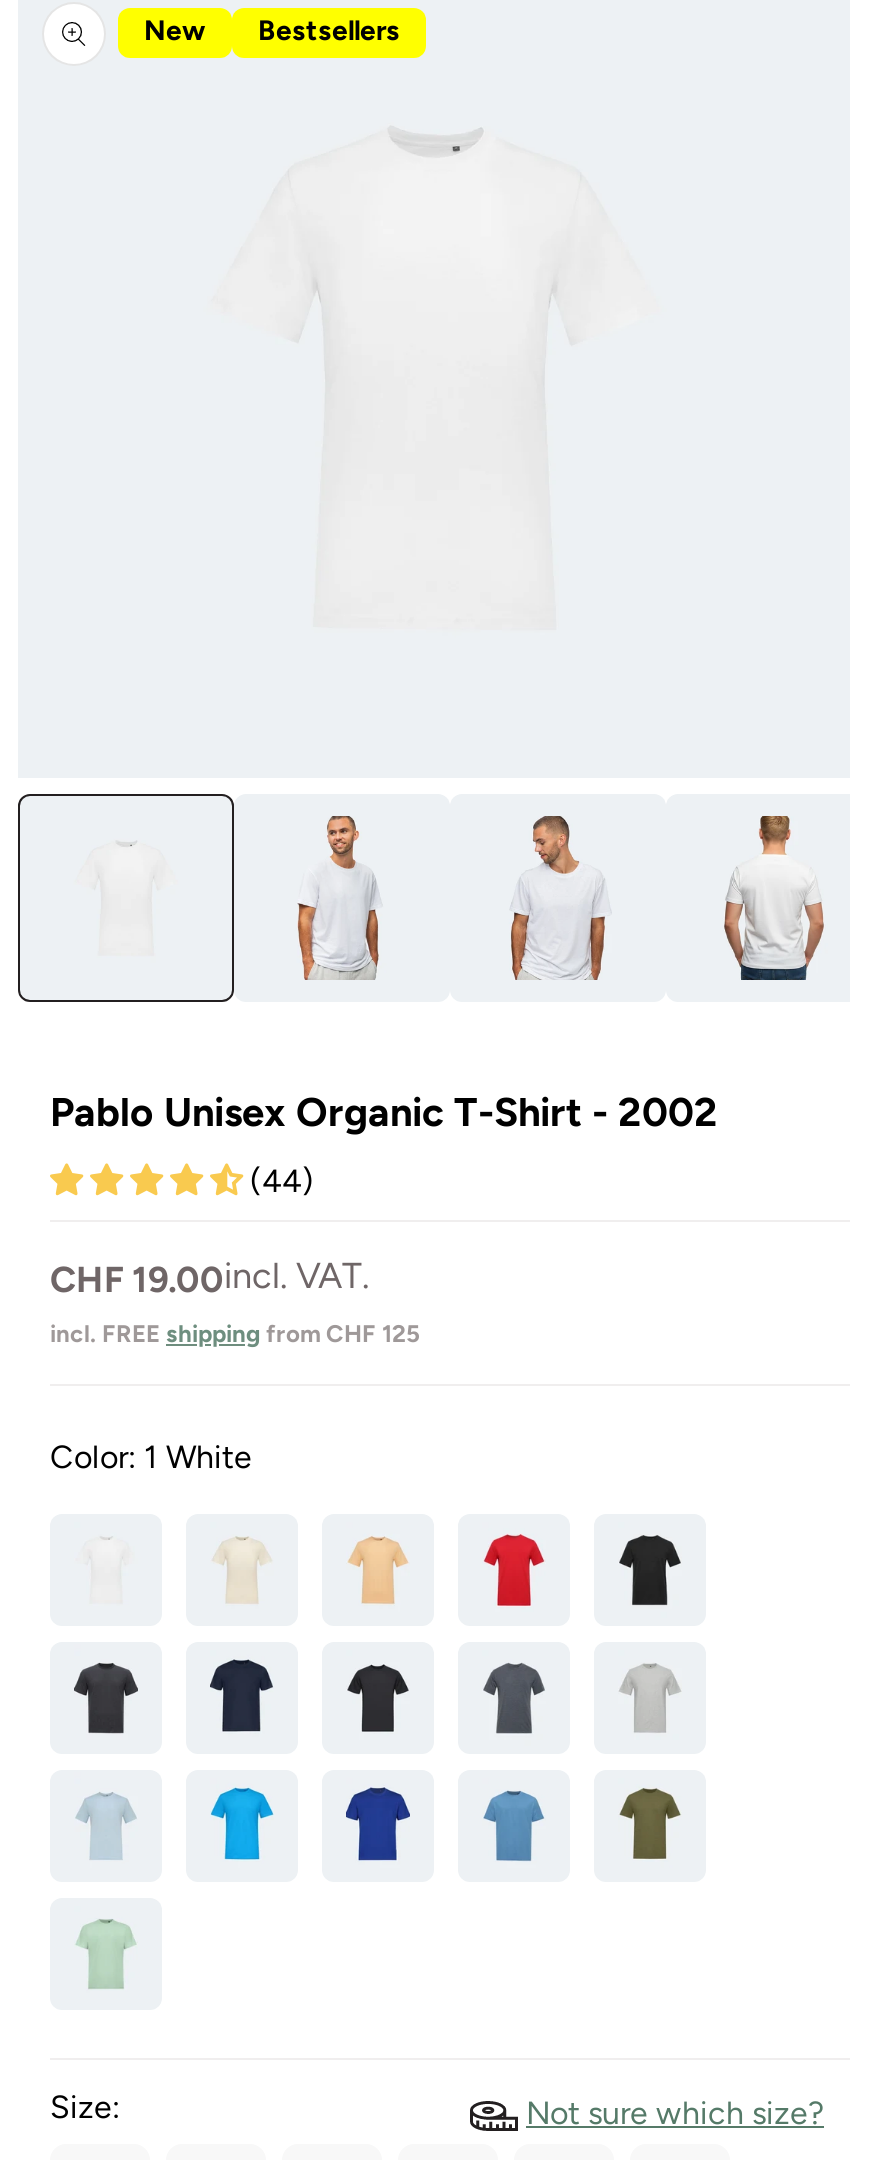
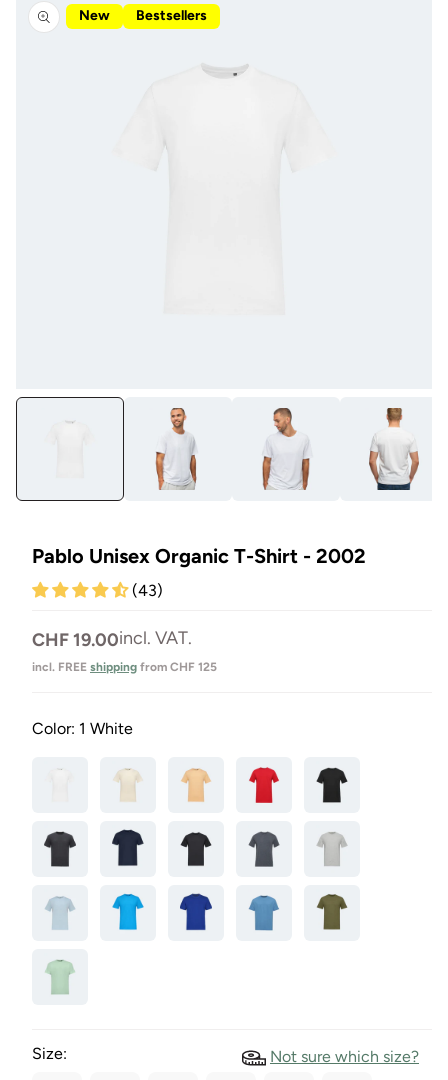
[250,1162,314,1200] (44) -> [132,581,163,600] (43)

